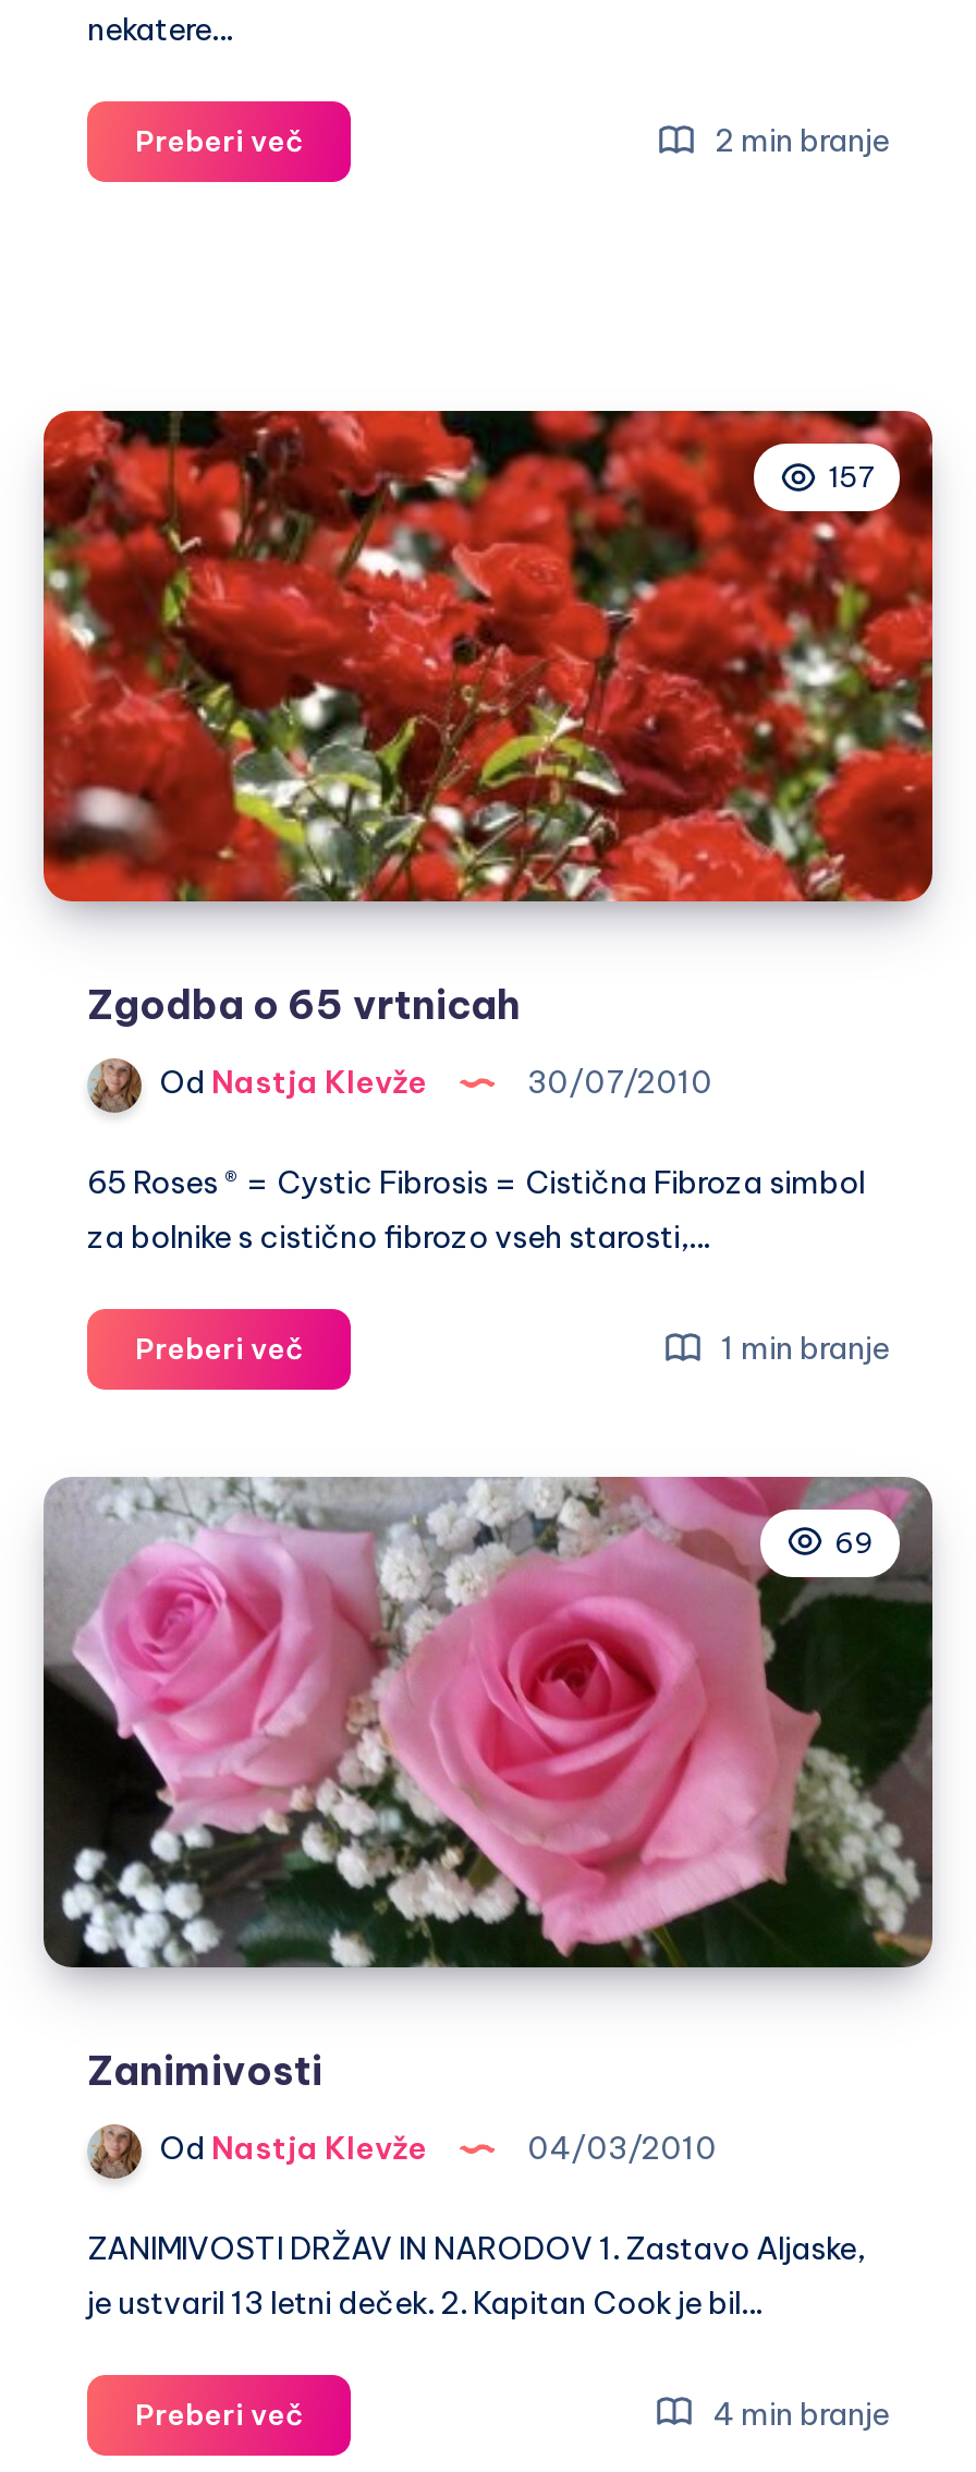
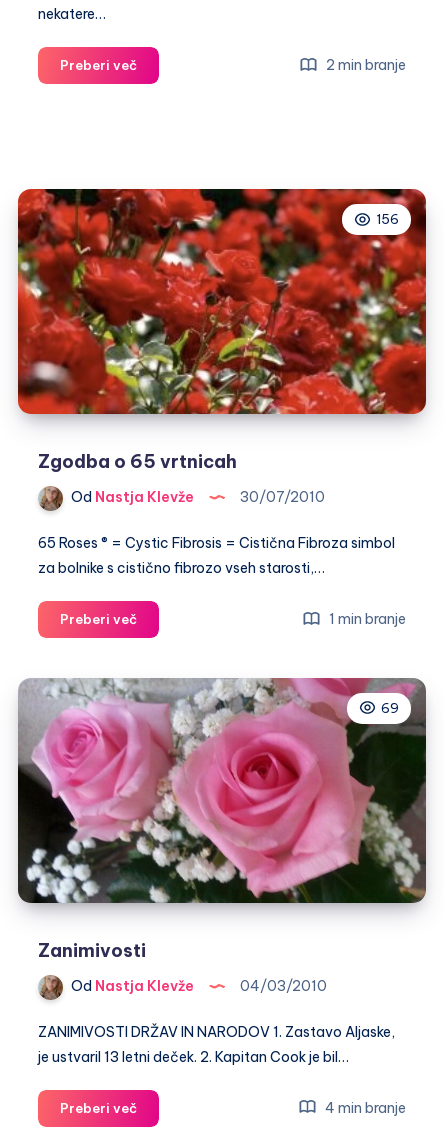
[821,459,874,494] 157 -> [373,211,399,227] 156

